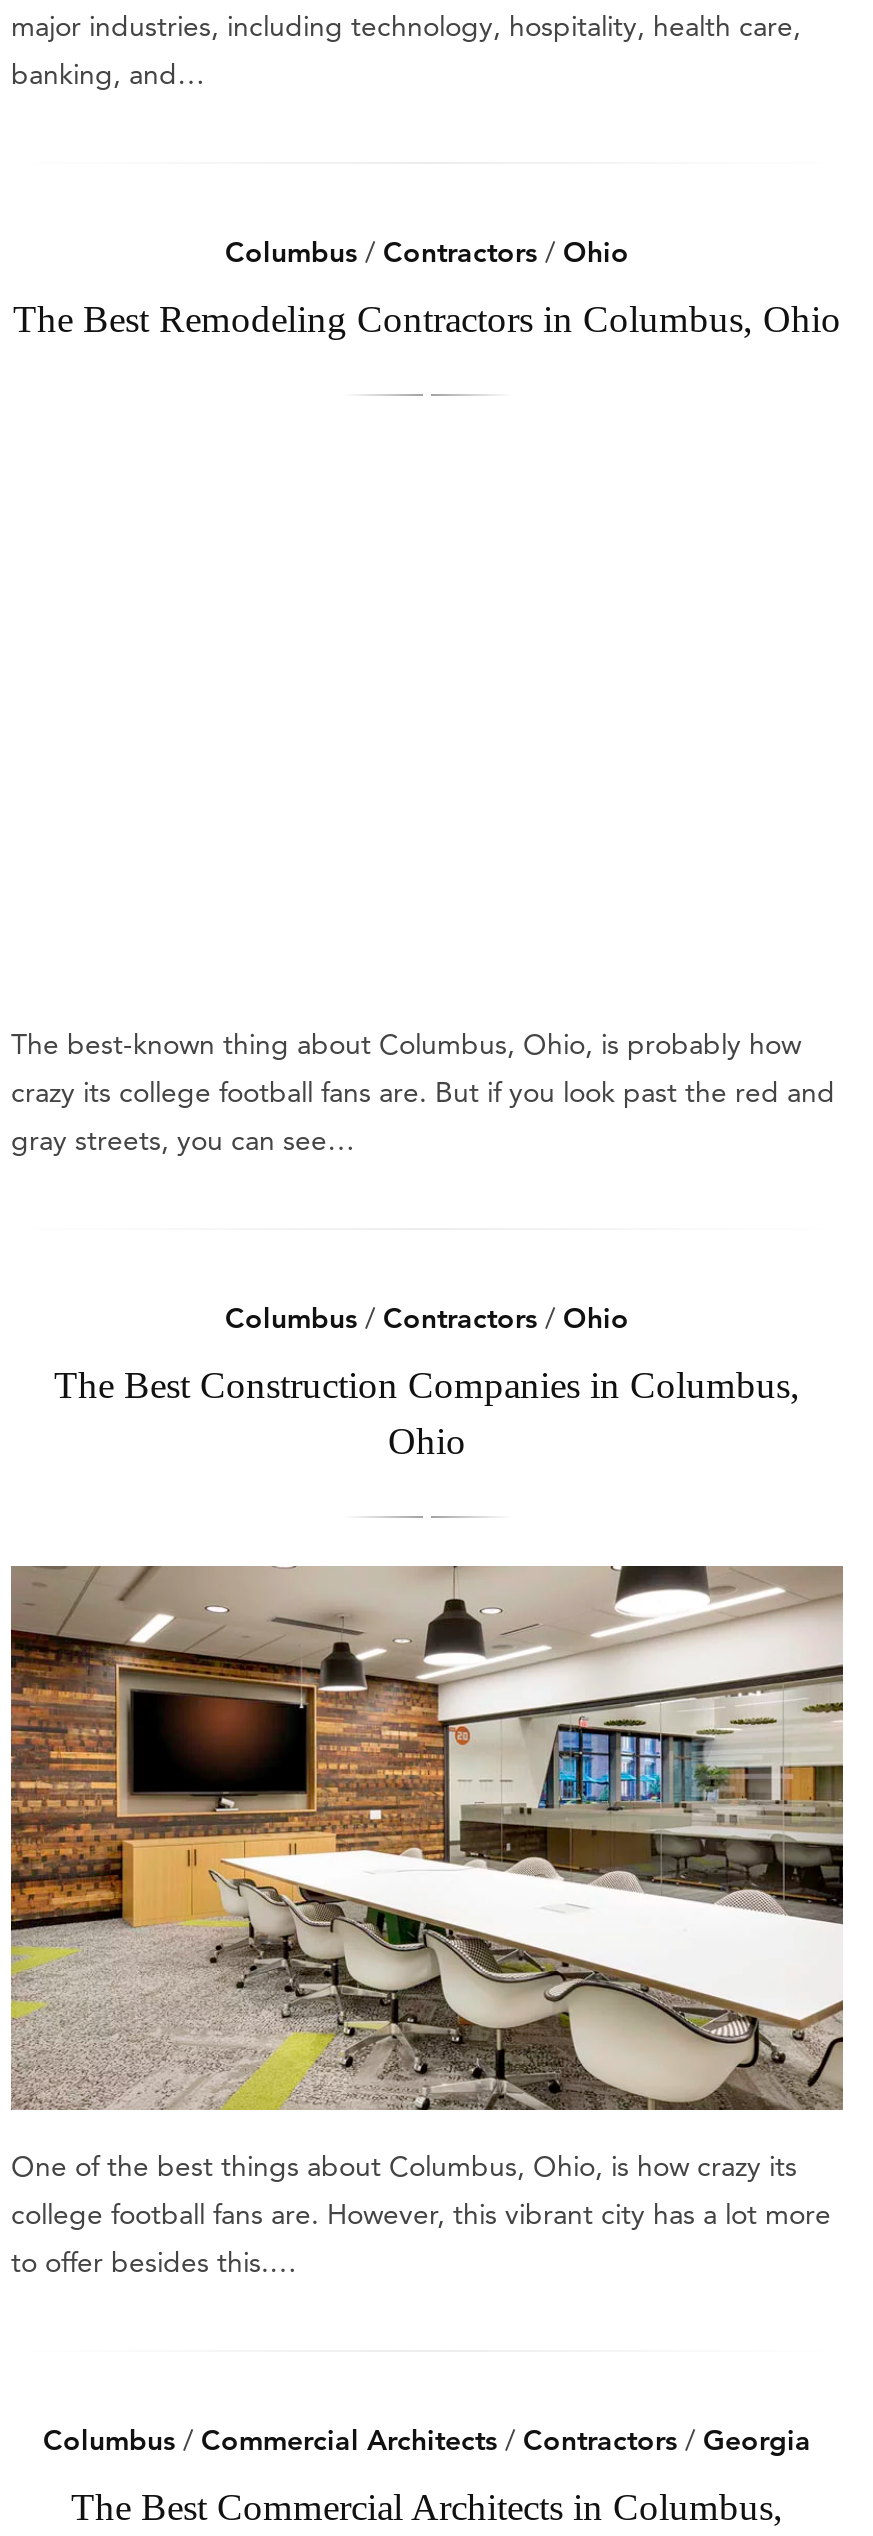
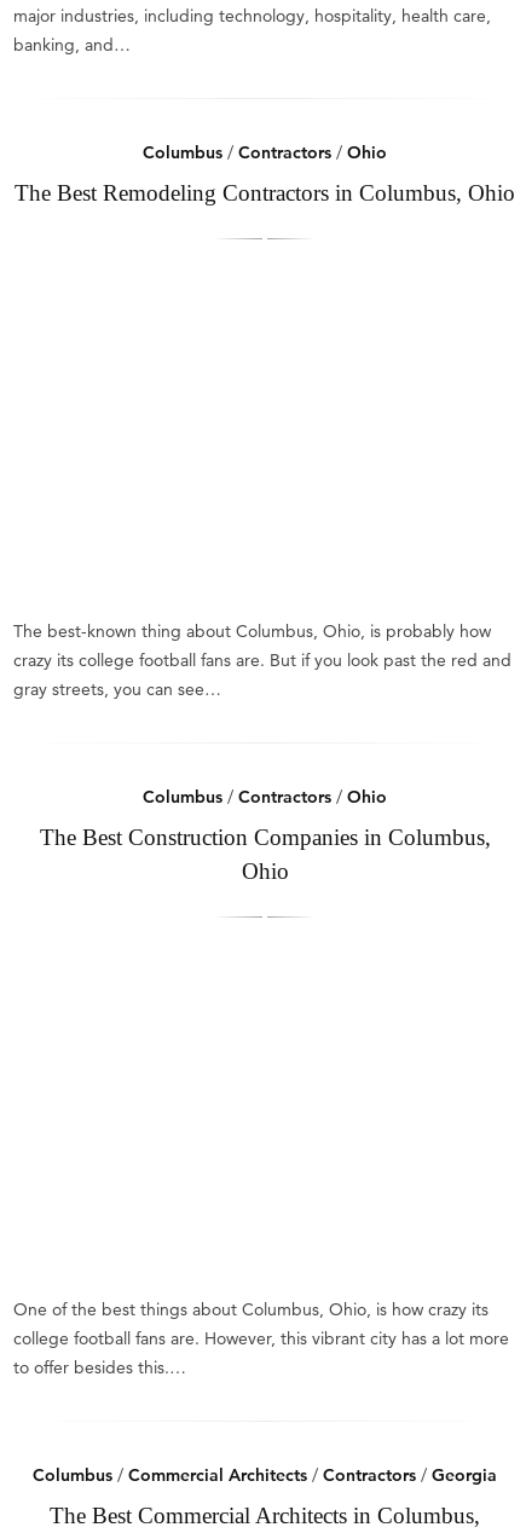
[9,1564,845,2112] [image] -> none

